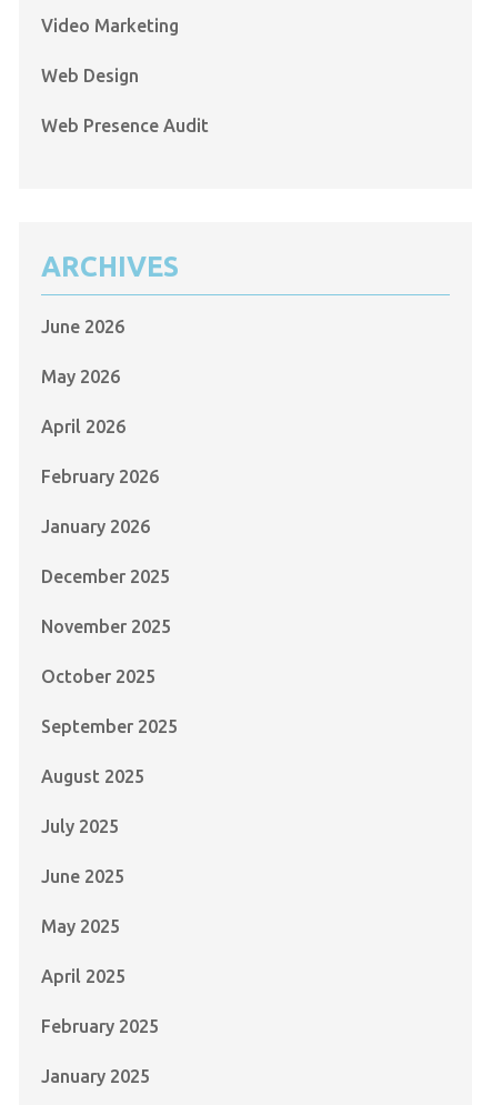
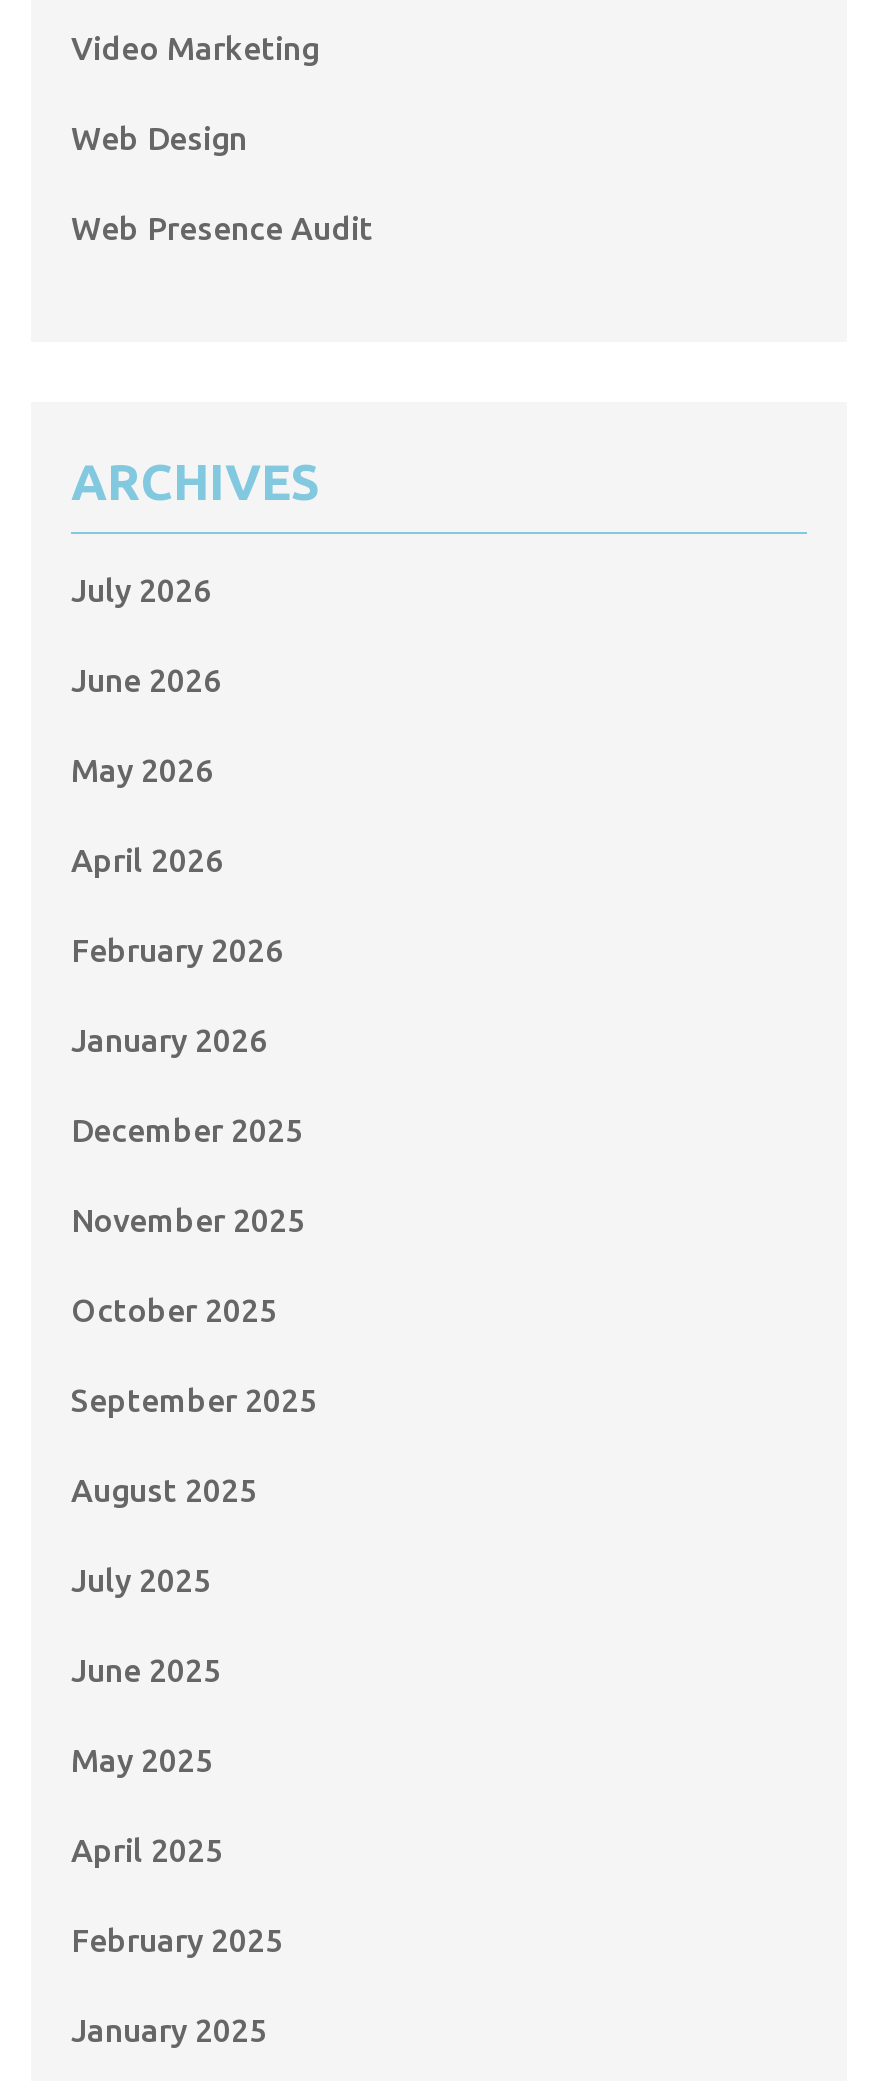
none -> [71,572,211,608] July 2026

